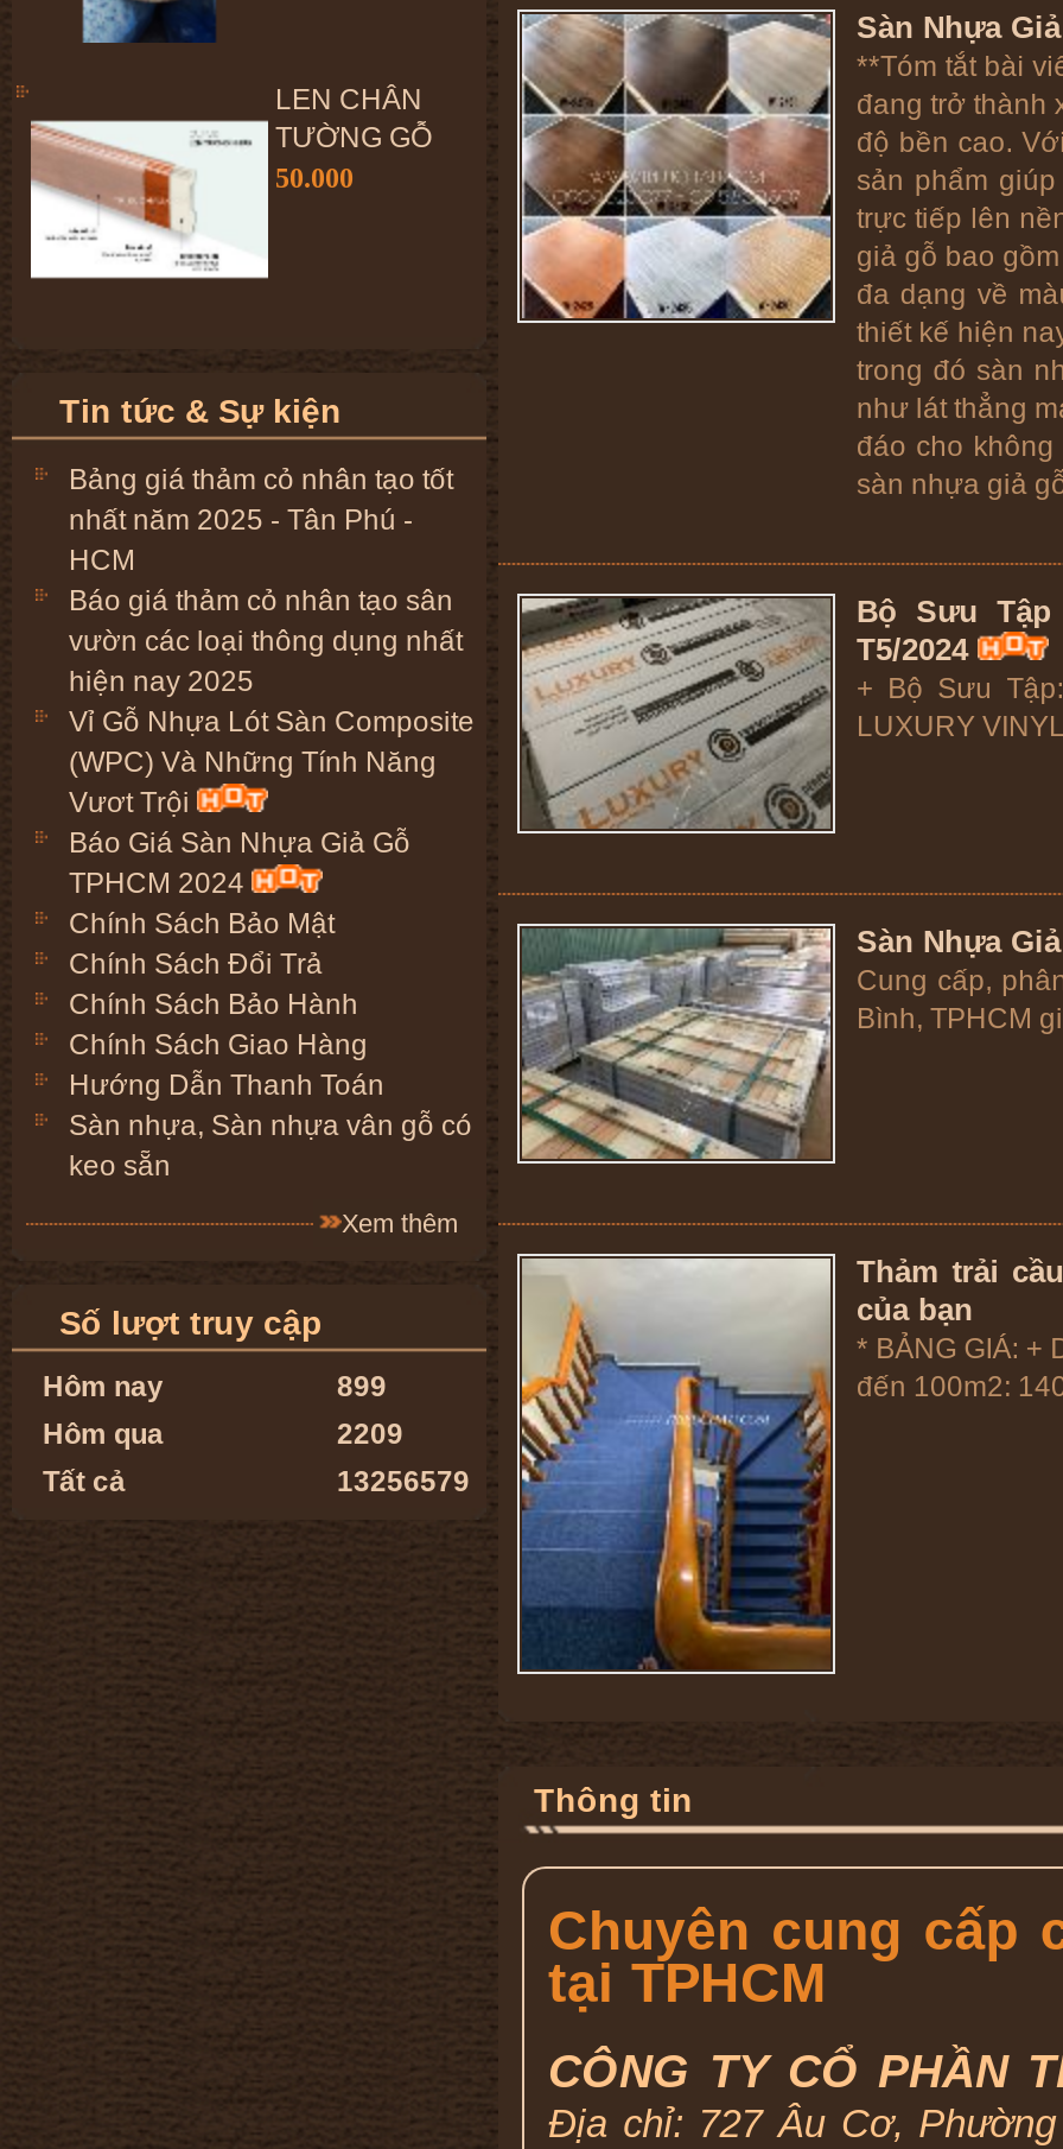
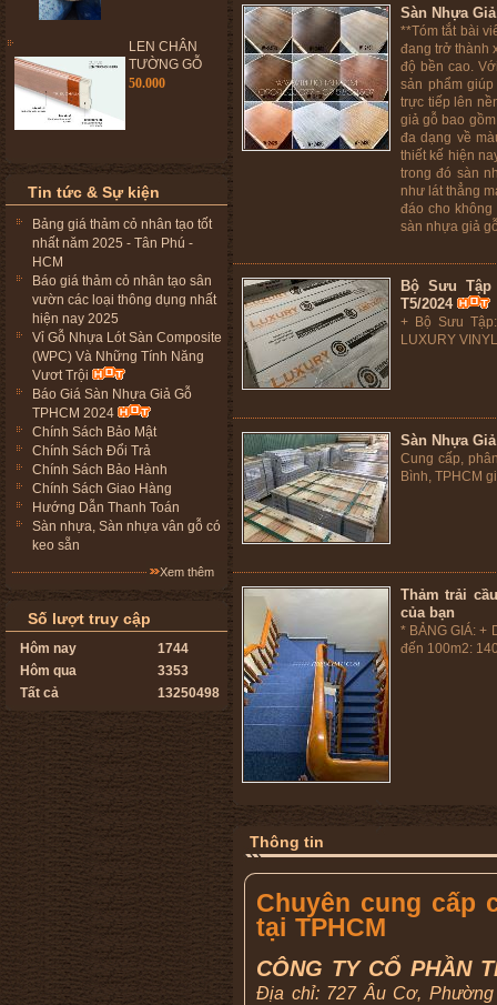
[337,1370,387,1403] 899 -> [158,641,189,656] 1744
[337,1418,403,1451] 2209 -> [158,663,189,679] 3353
[337,1465,470,1498] 13256579 -> [158,685,220,701] 13250498

